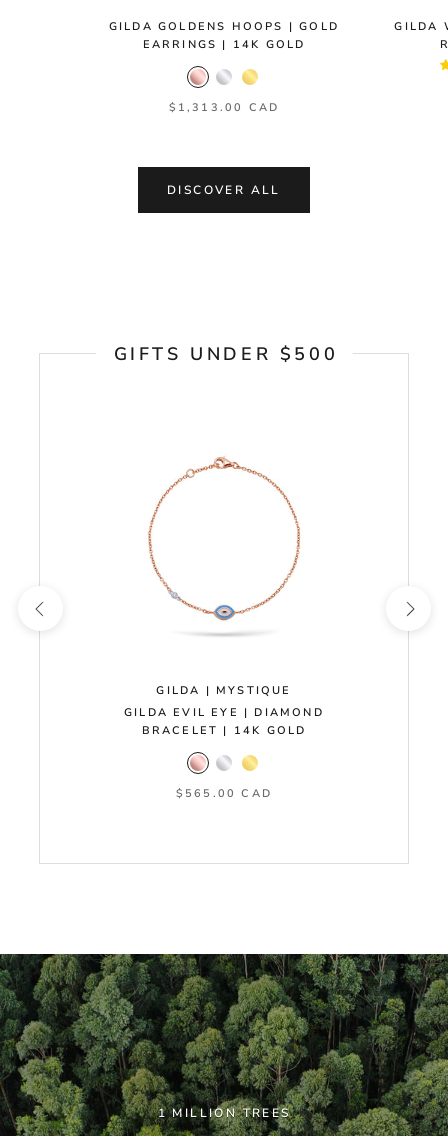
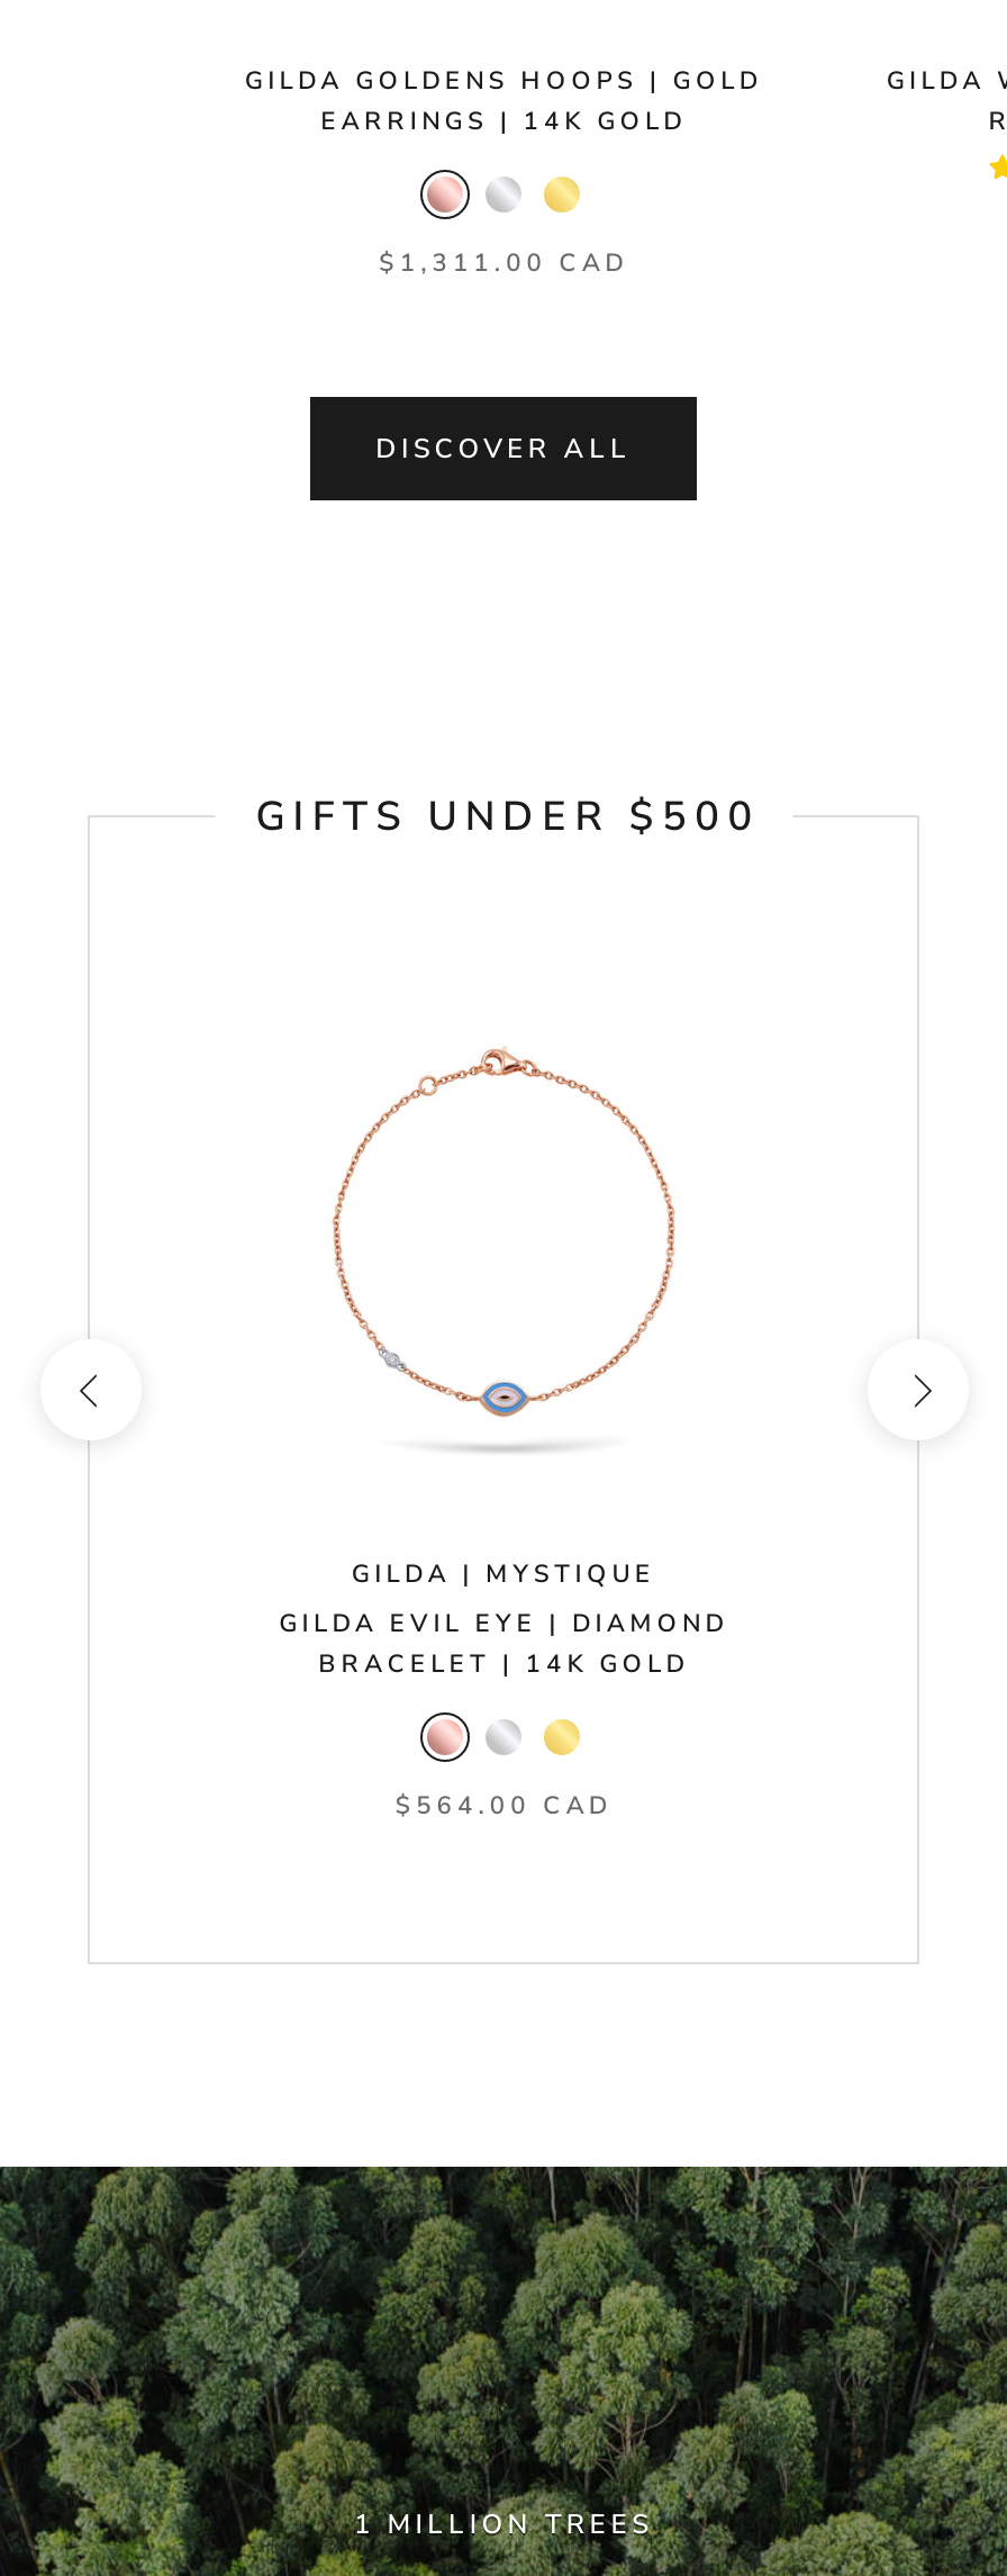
[169,100,279,115] $1,313.00 CAD -> [379,247,628,281] $1,311.00 CAD
[176,786,272,801] $565.00 CAD -> [395,1790,612,1824] $564.00 CAD

